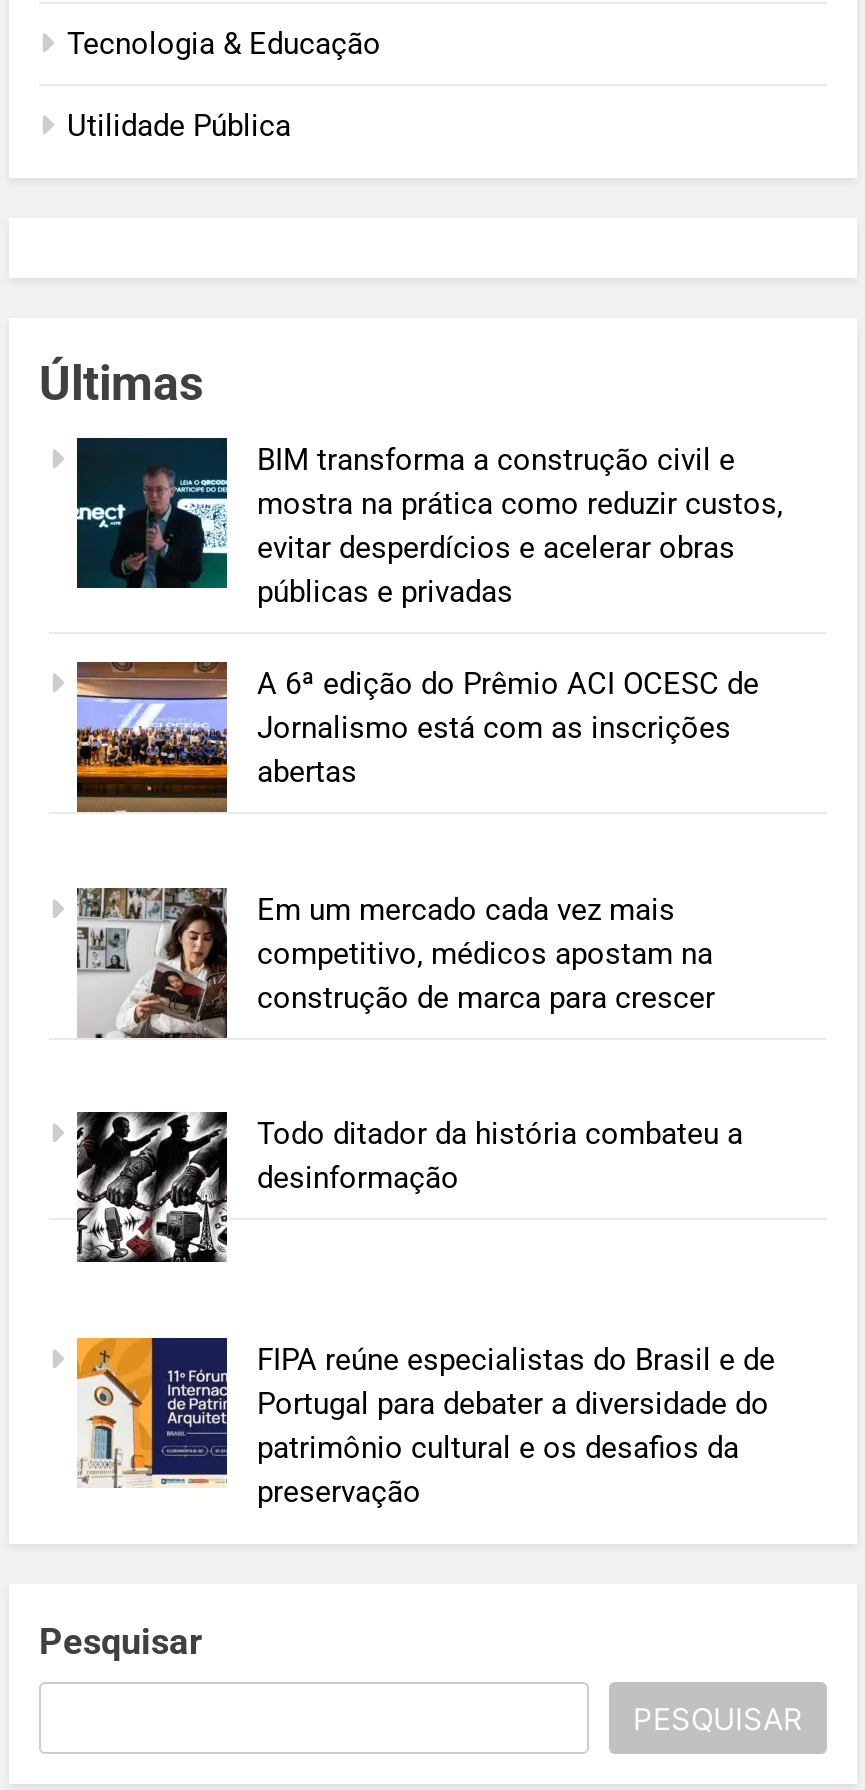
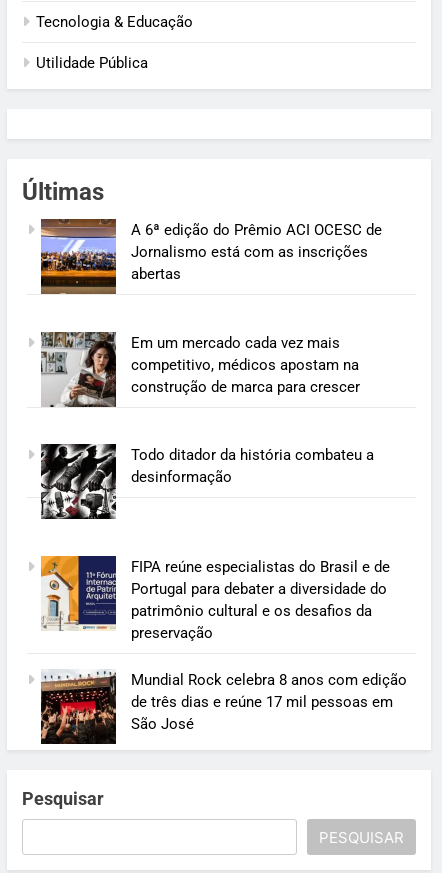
[75,436,783,610] [image] | BIM transforma a construção civil e | mostra na prática como reduzir custos, | evitar desperdícios e acelerar obras | públicas e privadas -> none
moved [69,660,775,1510] -> [37,218,390,642]: [image] | A 6ª edição do Prêmio ACI OCESC de | Jornalismo está com as inscrições | ... | patrimônio cultural e os desafios da | preservação
none -> [40,670,407,745] [image] | Mundial Rock celebra 8 anos com edição | de três dias e reúne 17 mil pessoas em | São José

